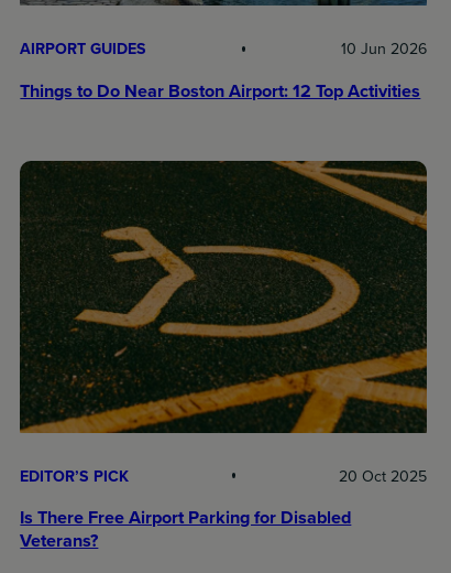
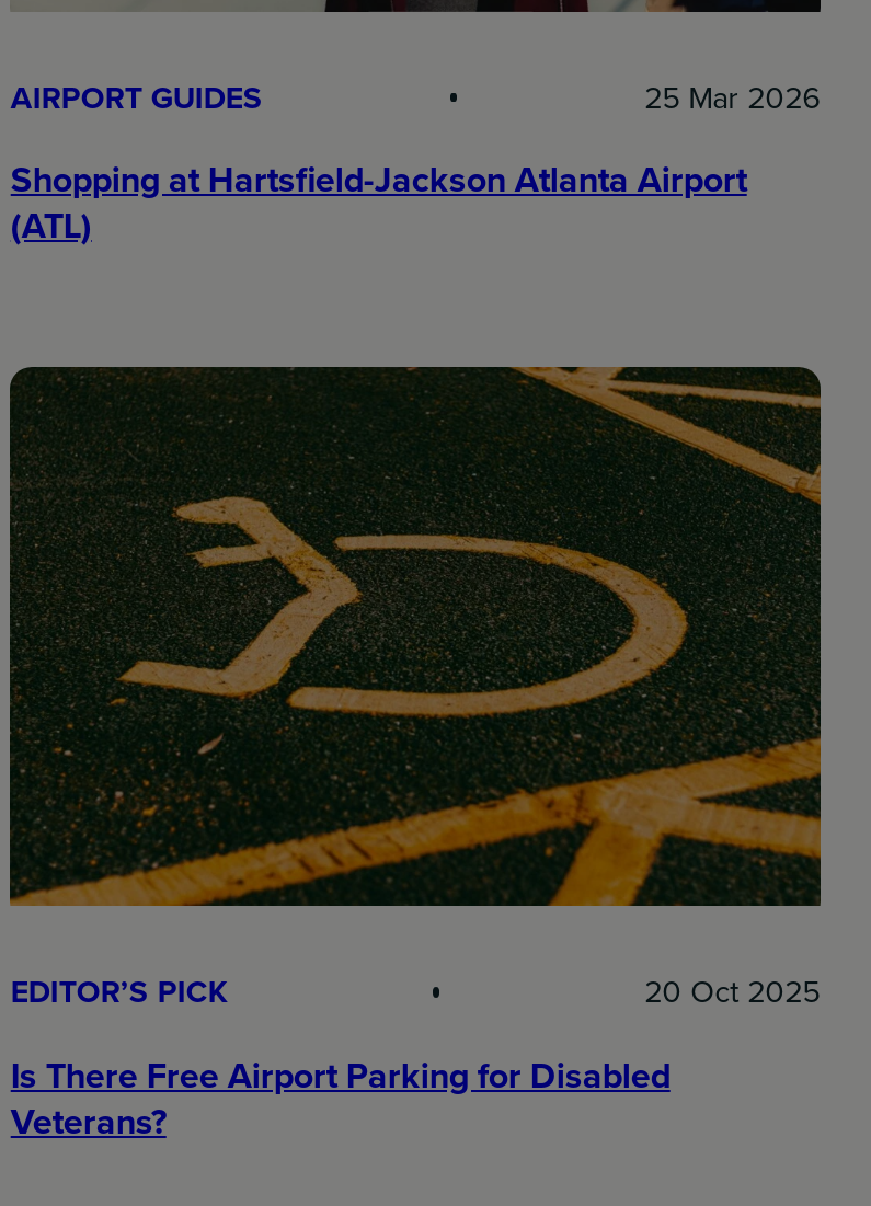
[341,38,426,60] 10 Jun 2026 -> [644,75,820,119] 25 Mar 2026
[20,78,421,103] Things to Do Near Boston Airport: 12 Top Activities -> [11,154,747,251] Shopping at Hartsfield-Jackson Atlanta Airport | (ATL)

